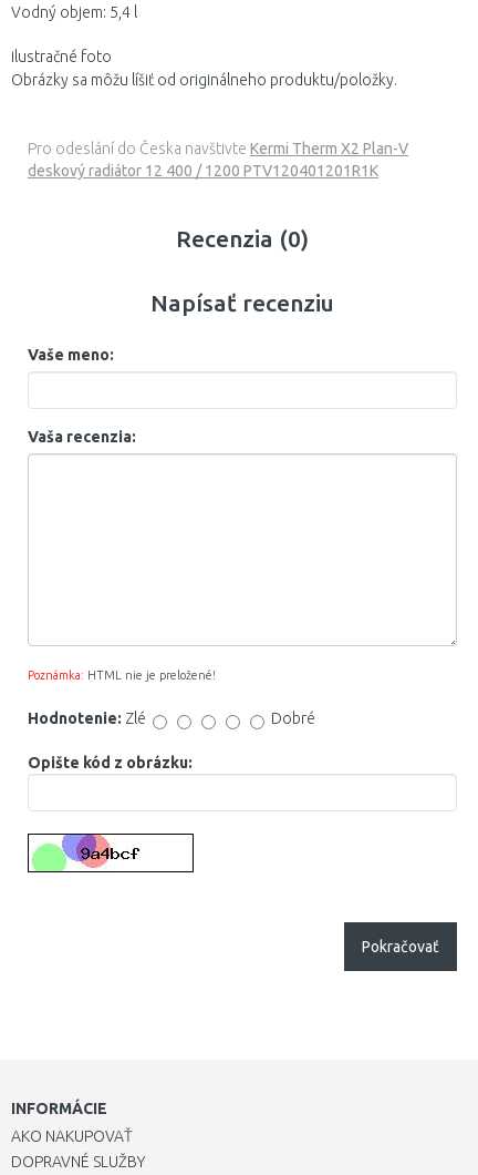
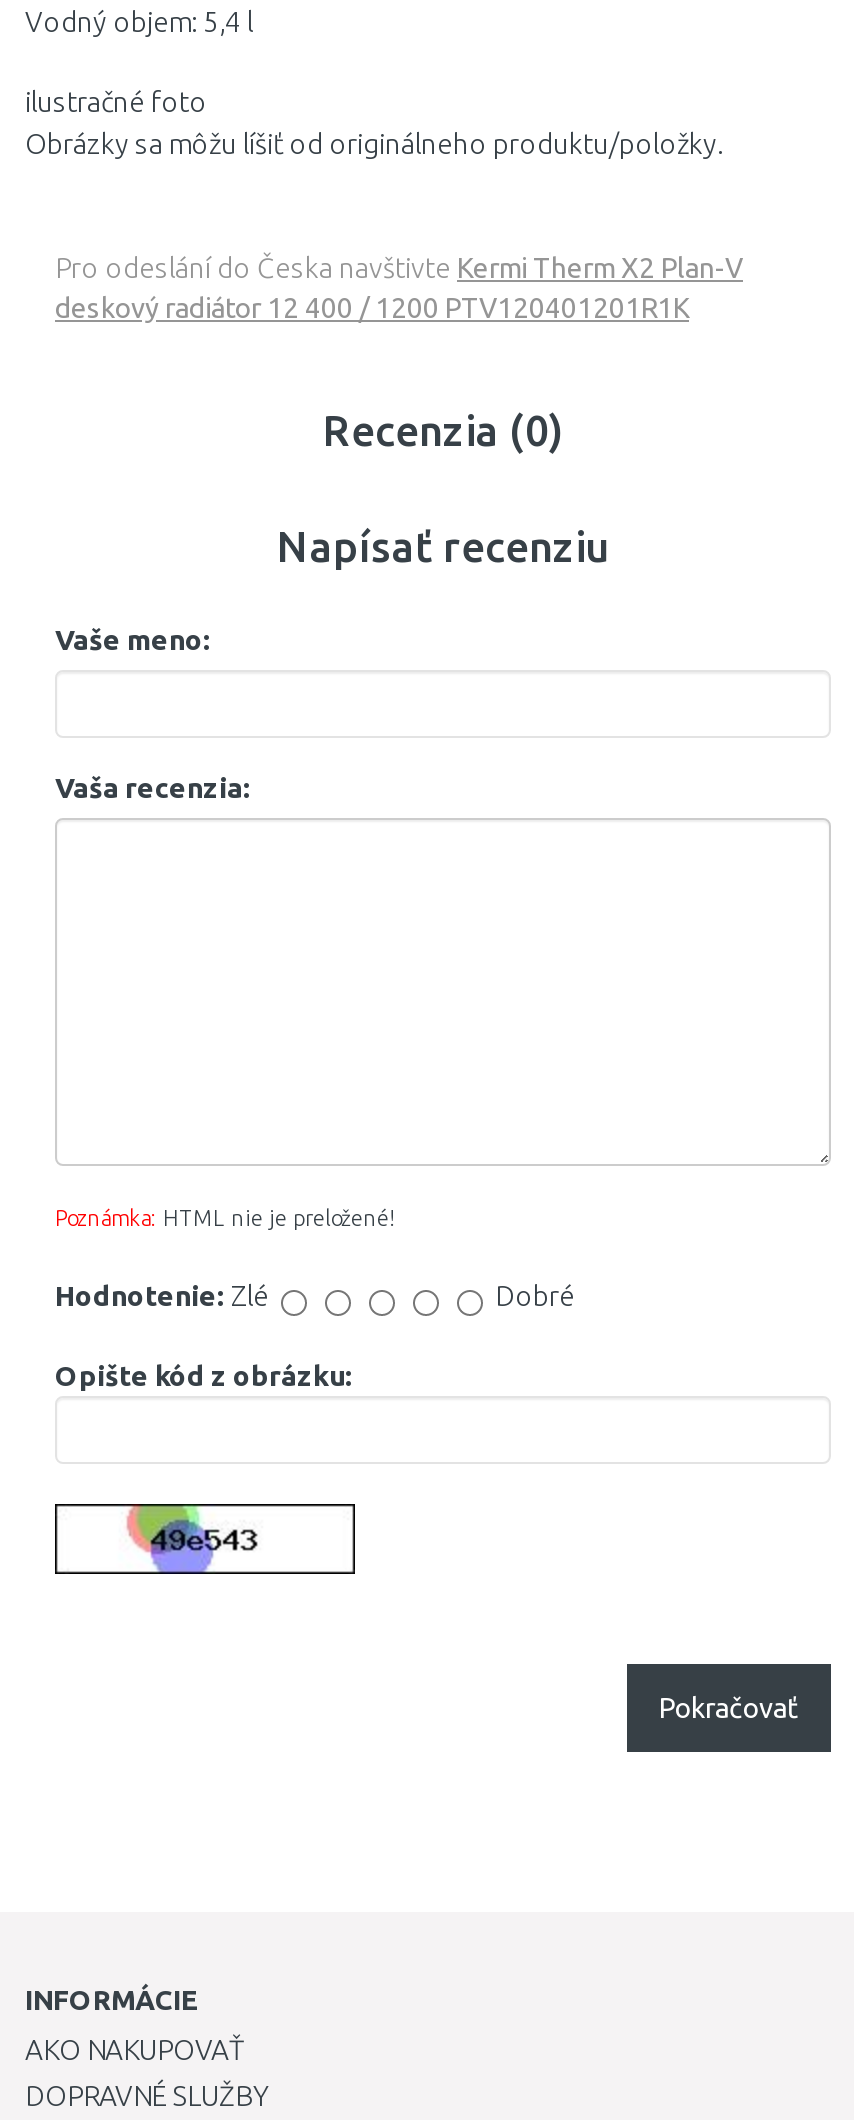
[31,834,139,872] [image] -> [61,1504,259,1574] [image]

